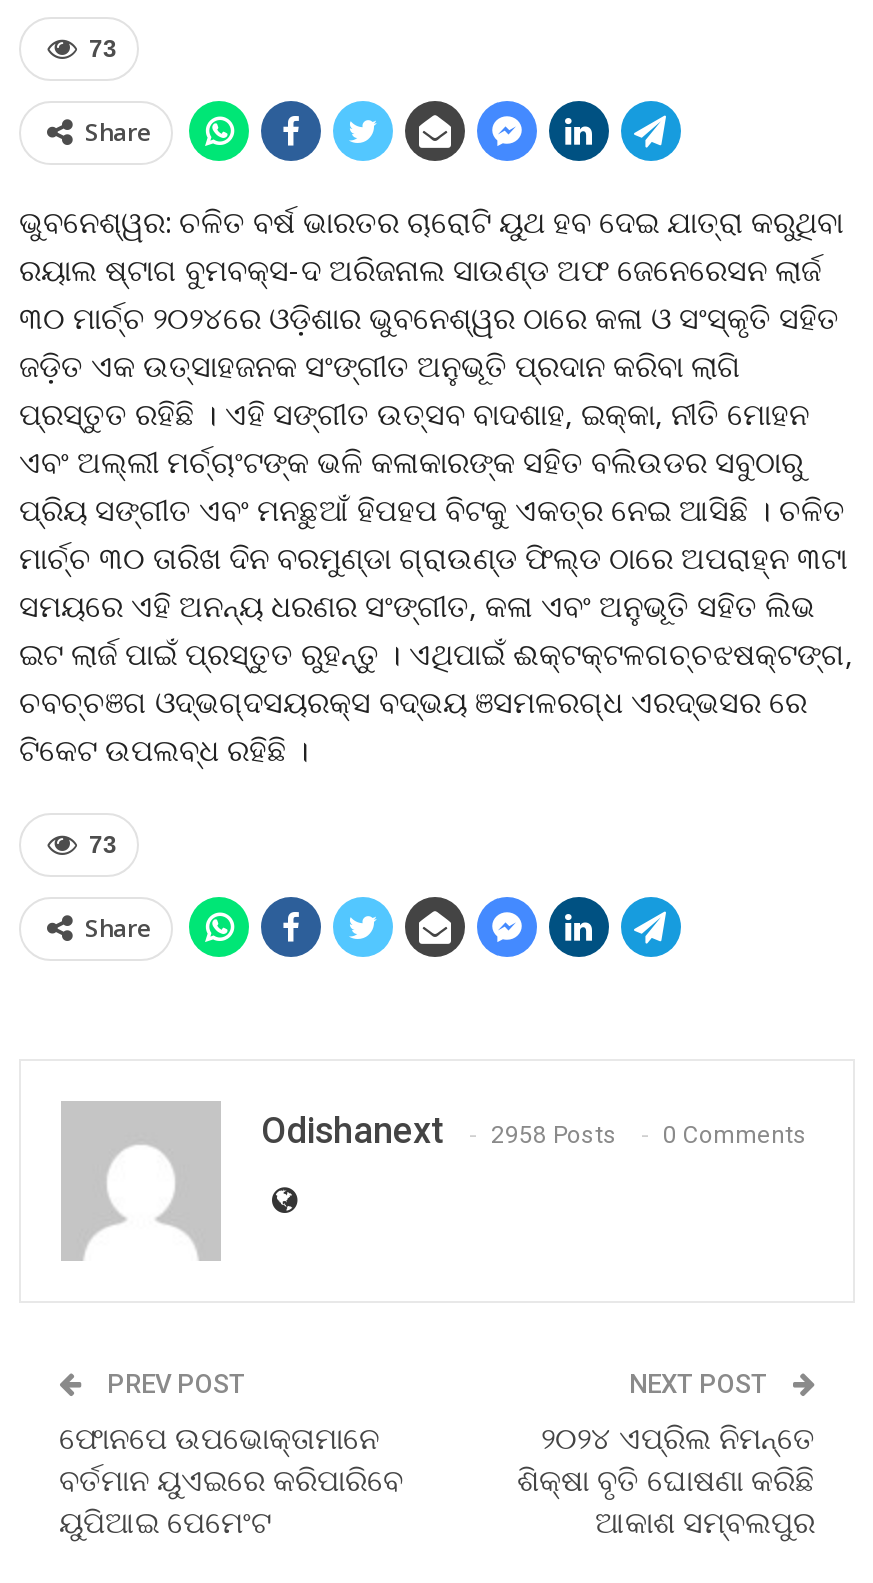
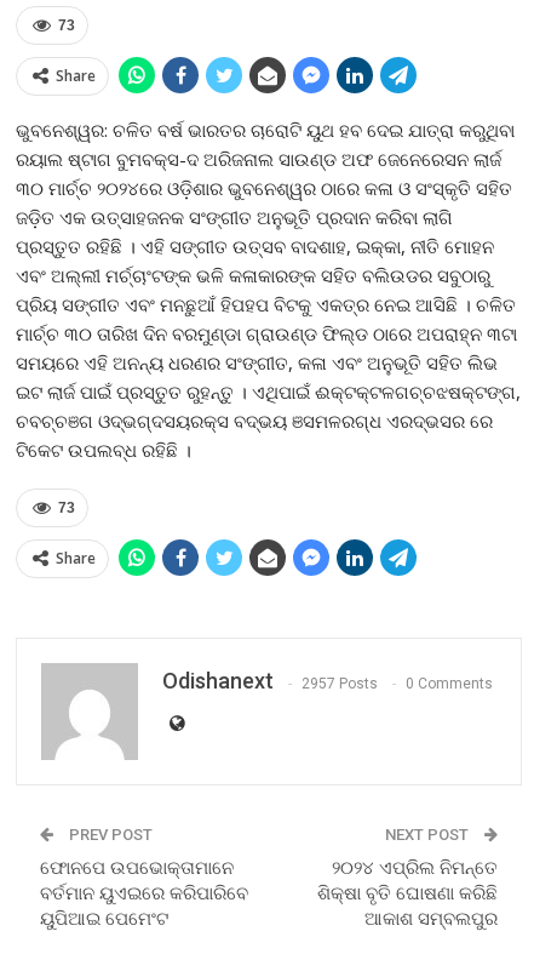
[261,1110,807,1152] Odishanext 2958 Posts 0 Comments -> [162,668,493,694] Odishanext 2957 Posts 0 Comments

